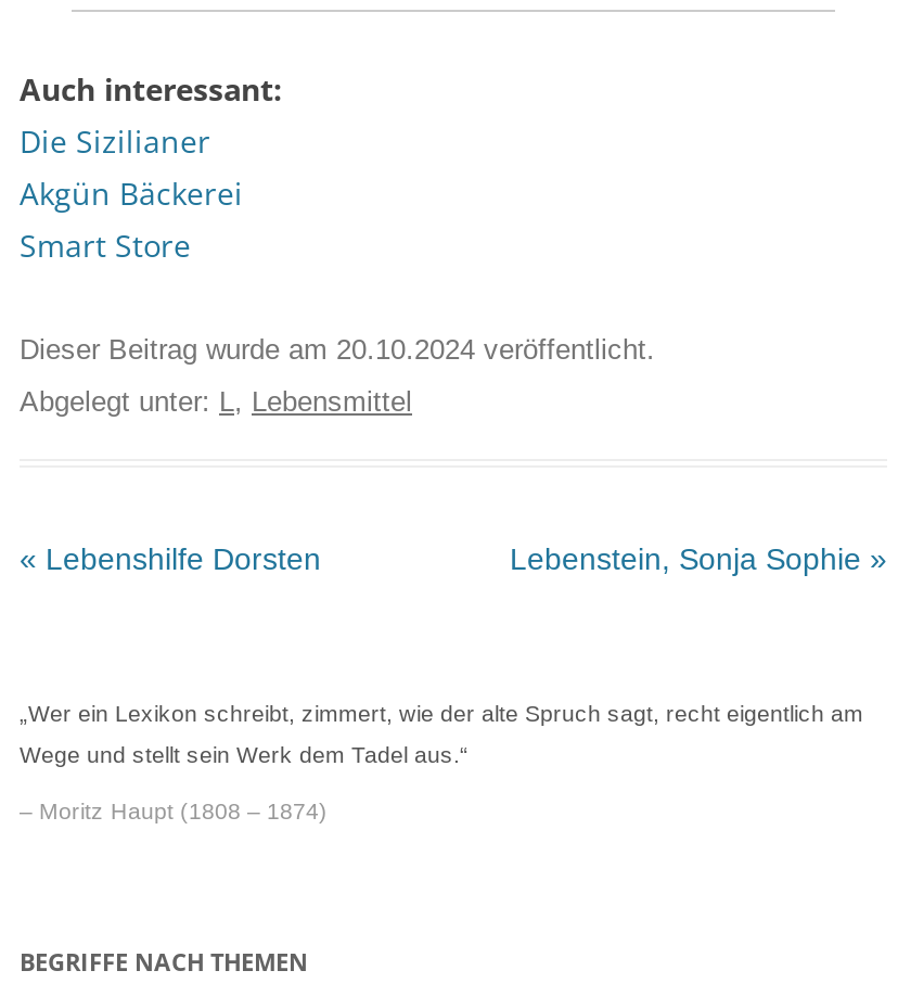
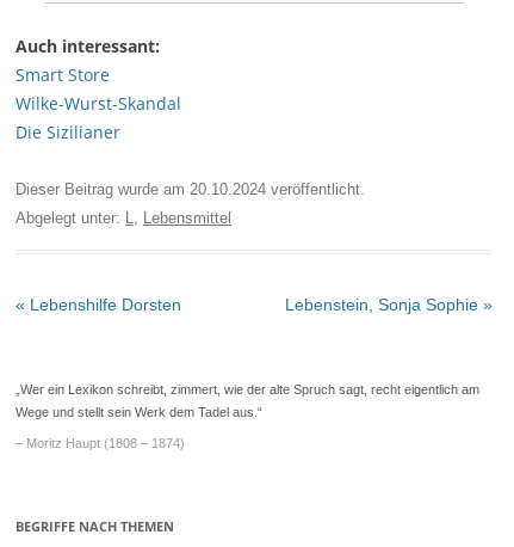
moved [20,119,210,161] -> [16,120,120,143]: Die Sizilianer
[20,171,243,213] Akgün Bäckerei -> none
moved [20,224,191,265] -> [16,63,110,85]: Smart Store
none -> [16,91,181,114] Wilke-Wurst-Skandal

